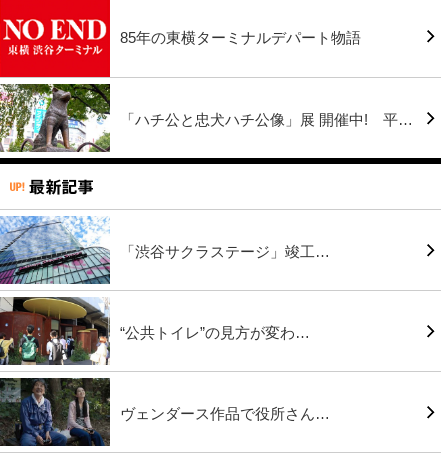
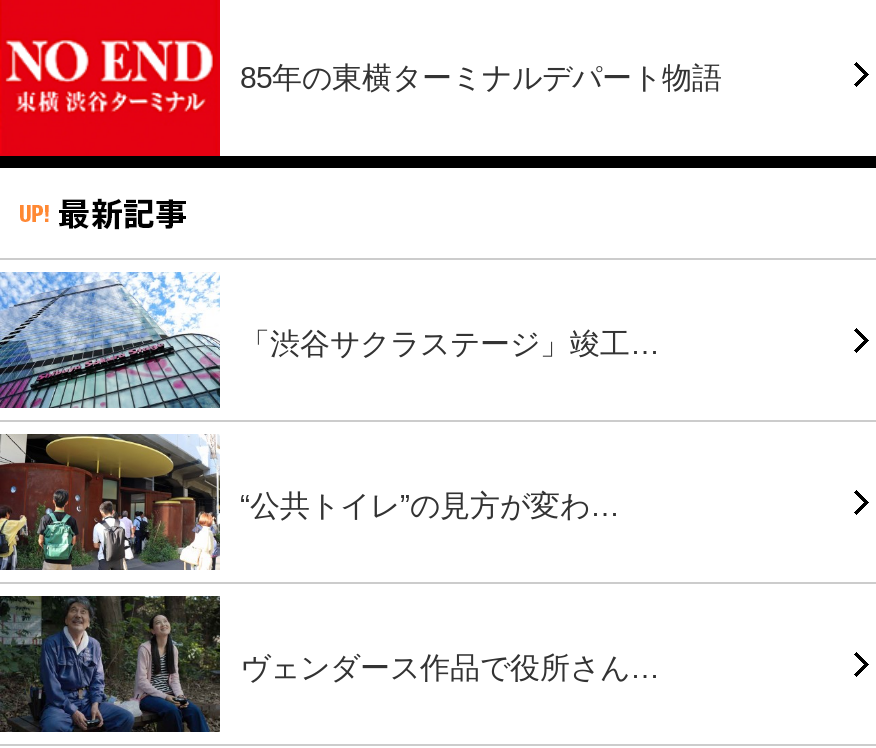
[3,76,413,159] [image] | 「ハチ公と忠犬ハチ公像」展 開催中! 平… -> none

